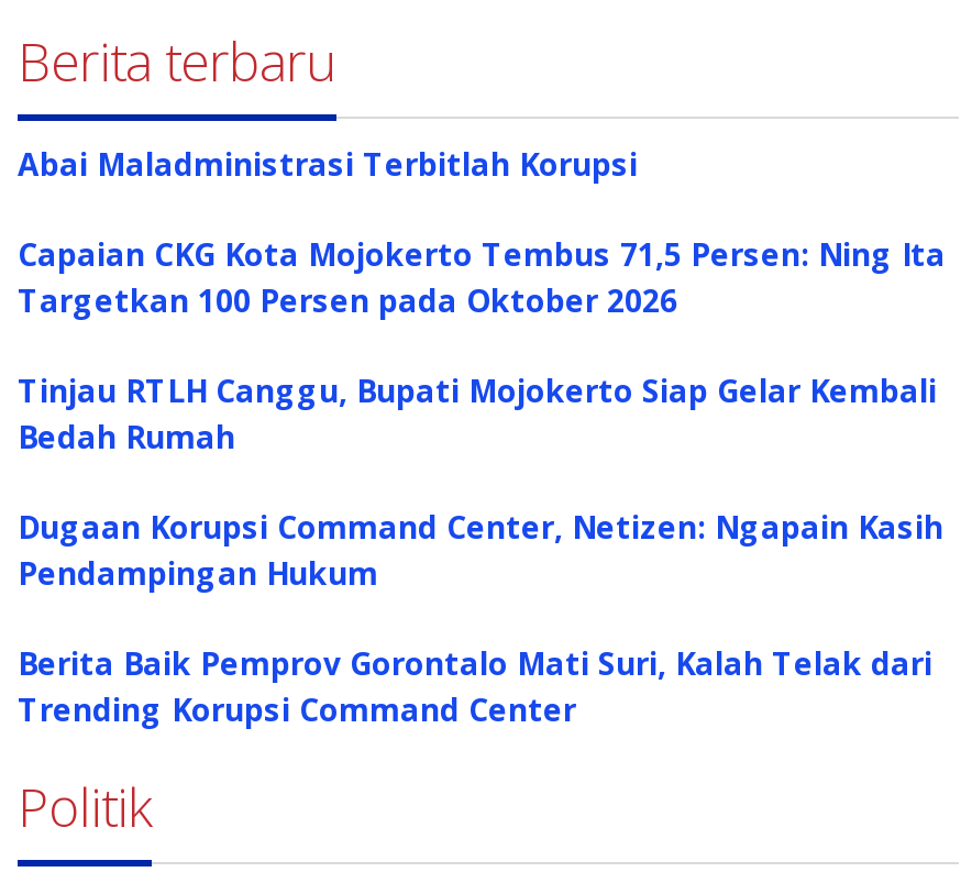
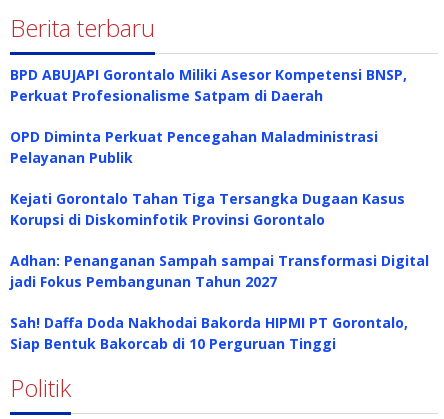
[18,143,638,185] Abai Maladministrasi Terbitlah Korupsi -> [10,65,407,105] BPD ABUJAPI Gorontalo Miliki Asesor Kompetensi BNSP, | Perkuat Profesionalisme Satpam di Daerah
[18,233,946,321] Capaian CKG Kota Mojokerto Tembus 71,5 Persen: Ning Ita | Targetkan 100 Persen pada Oktober 2026 -> [10,127,378,167] OPD Diminta Perkuat Pencegahan Maladministrasi | Pelayanan Publik
[18,369,937,457] Tinjau RTLH Canggu, Bupati Mojokerto Siap Gelar Kembali | Bedah Rumah -> [10,189,405,229] Kejati Gorontalo Tahan Tiga Tersangka Dugaan Kasus | Korupsi di Diskominfotik Provinsi Gorontalo
[18,506,943,594] Dugaan Korupsi Command Center, Netizen: Ngapain Kasih | Pendampingan Hukum -> [10,251,429,291] Adhan: Penanganan Sampah sampai Transformasi Digital | jadi Fokus Pembangunan Tahun 2027
[18,642,932,730] Berita Baik Pemprov Gorontalo Mati Suri, Kalah Telak dari | Trending Korupsi Command Center -> [10,313,408,353] Sah! Daffa Doda Nakhodai Bakorda HIPMI PT Gorontalo, | Siap Bentuk Bakorcab di 10 Perguruan Tinggi

